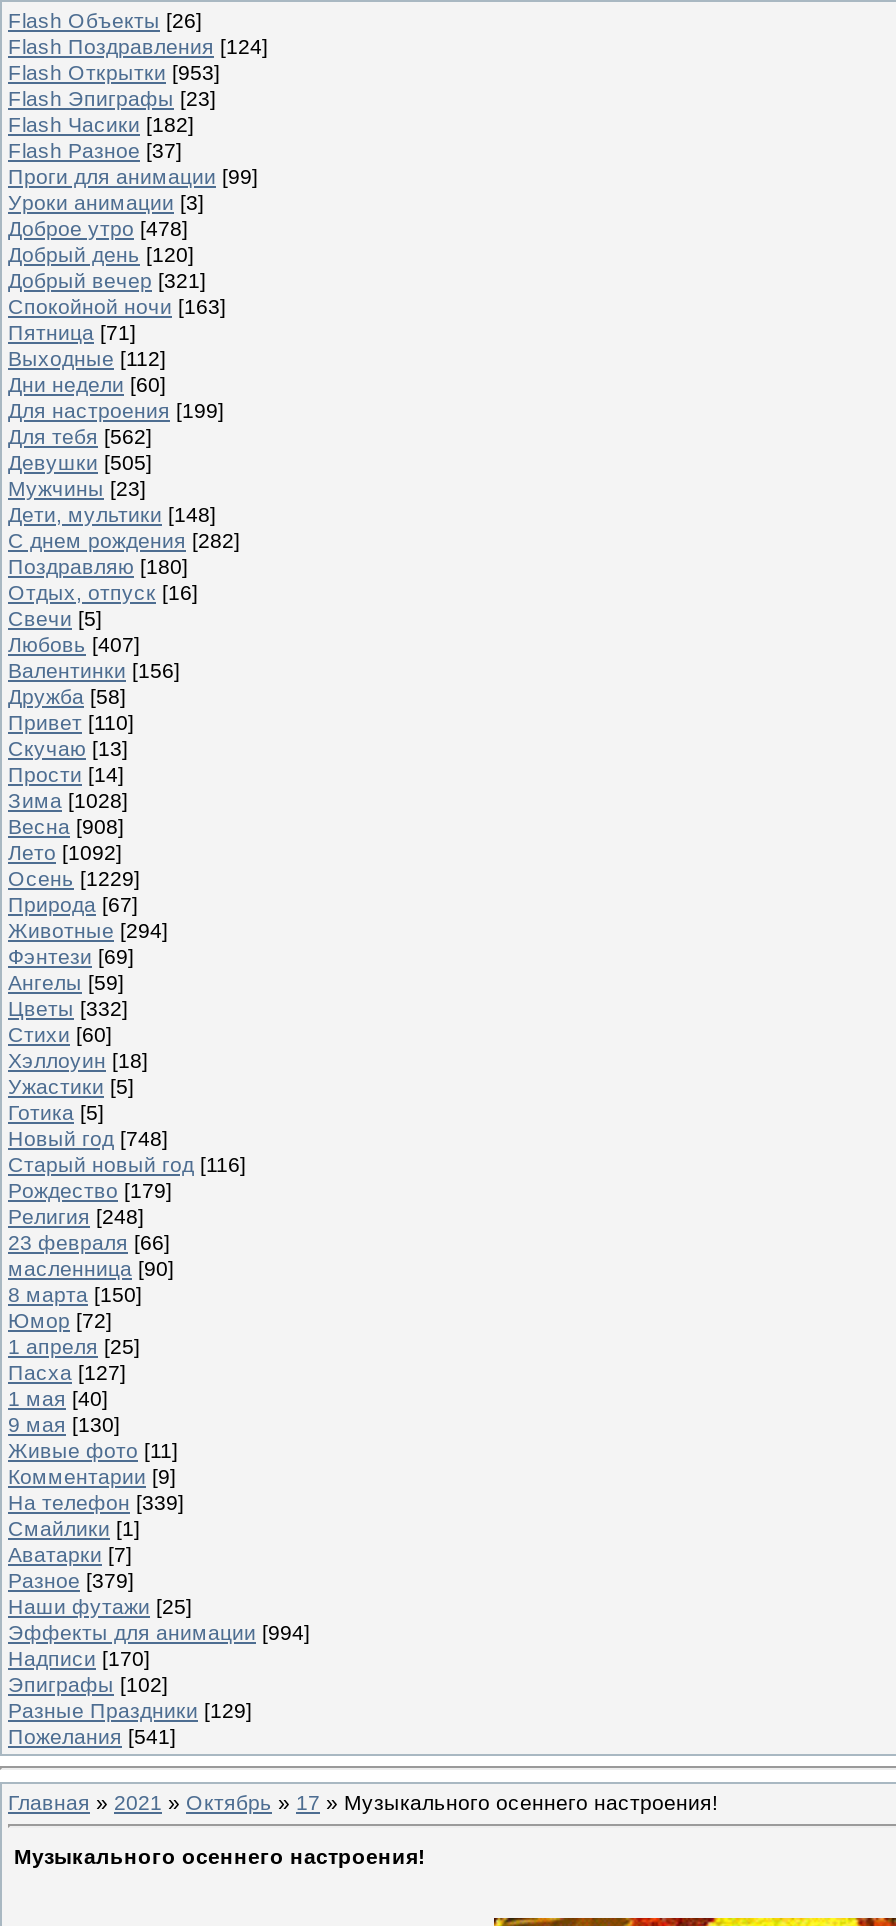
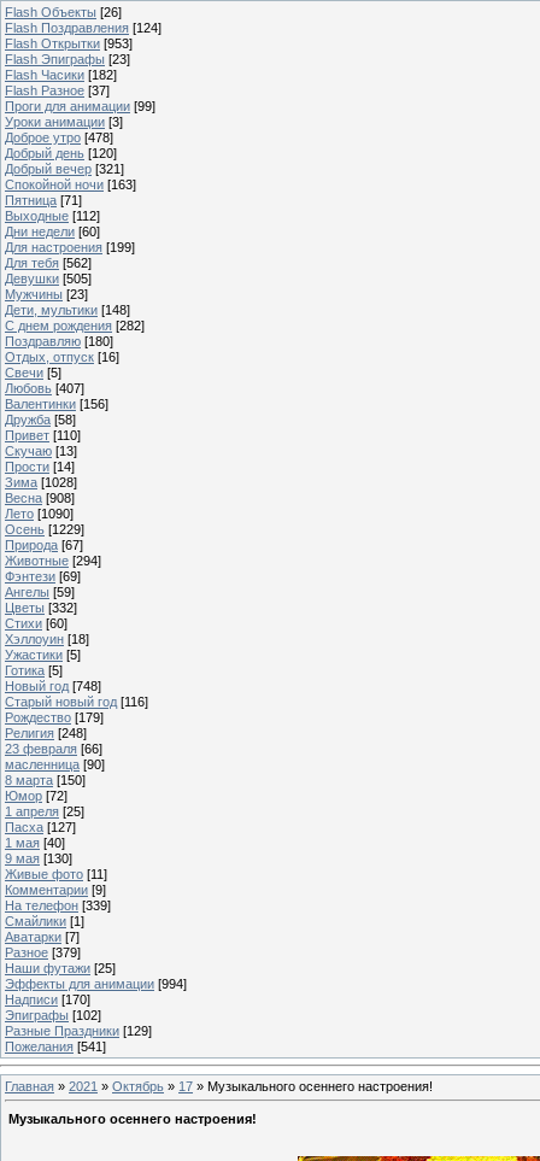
[8,840,122,864] Лето [1092] -> [5,506,74,521] Лето [1090]

